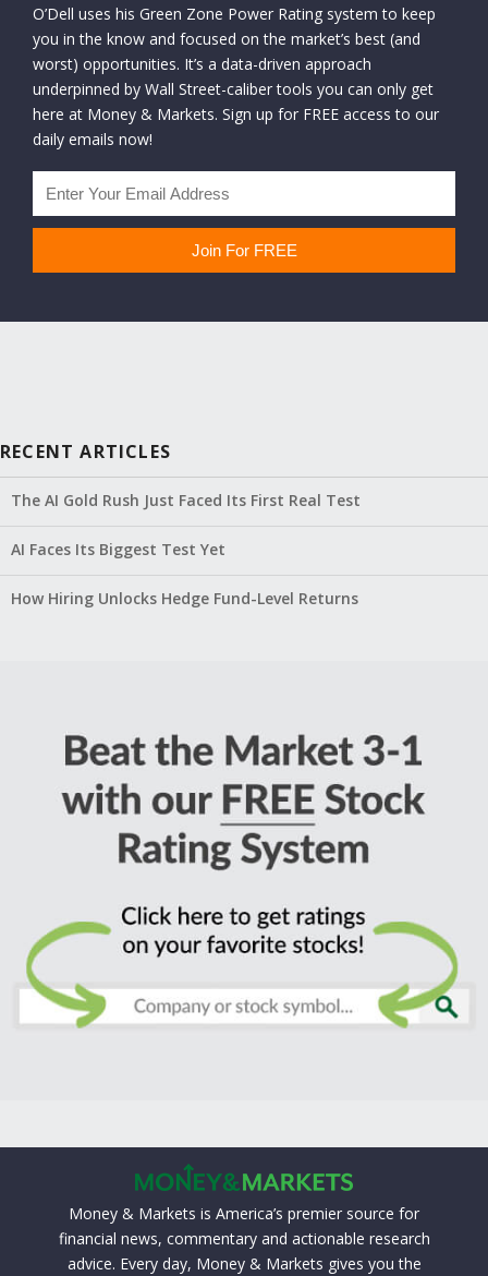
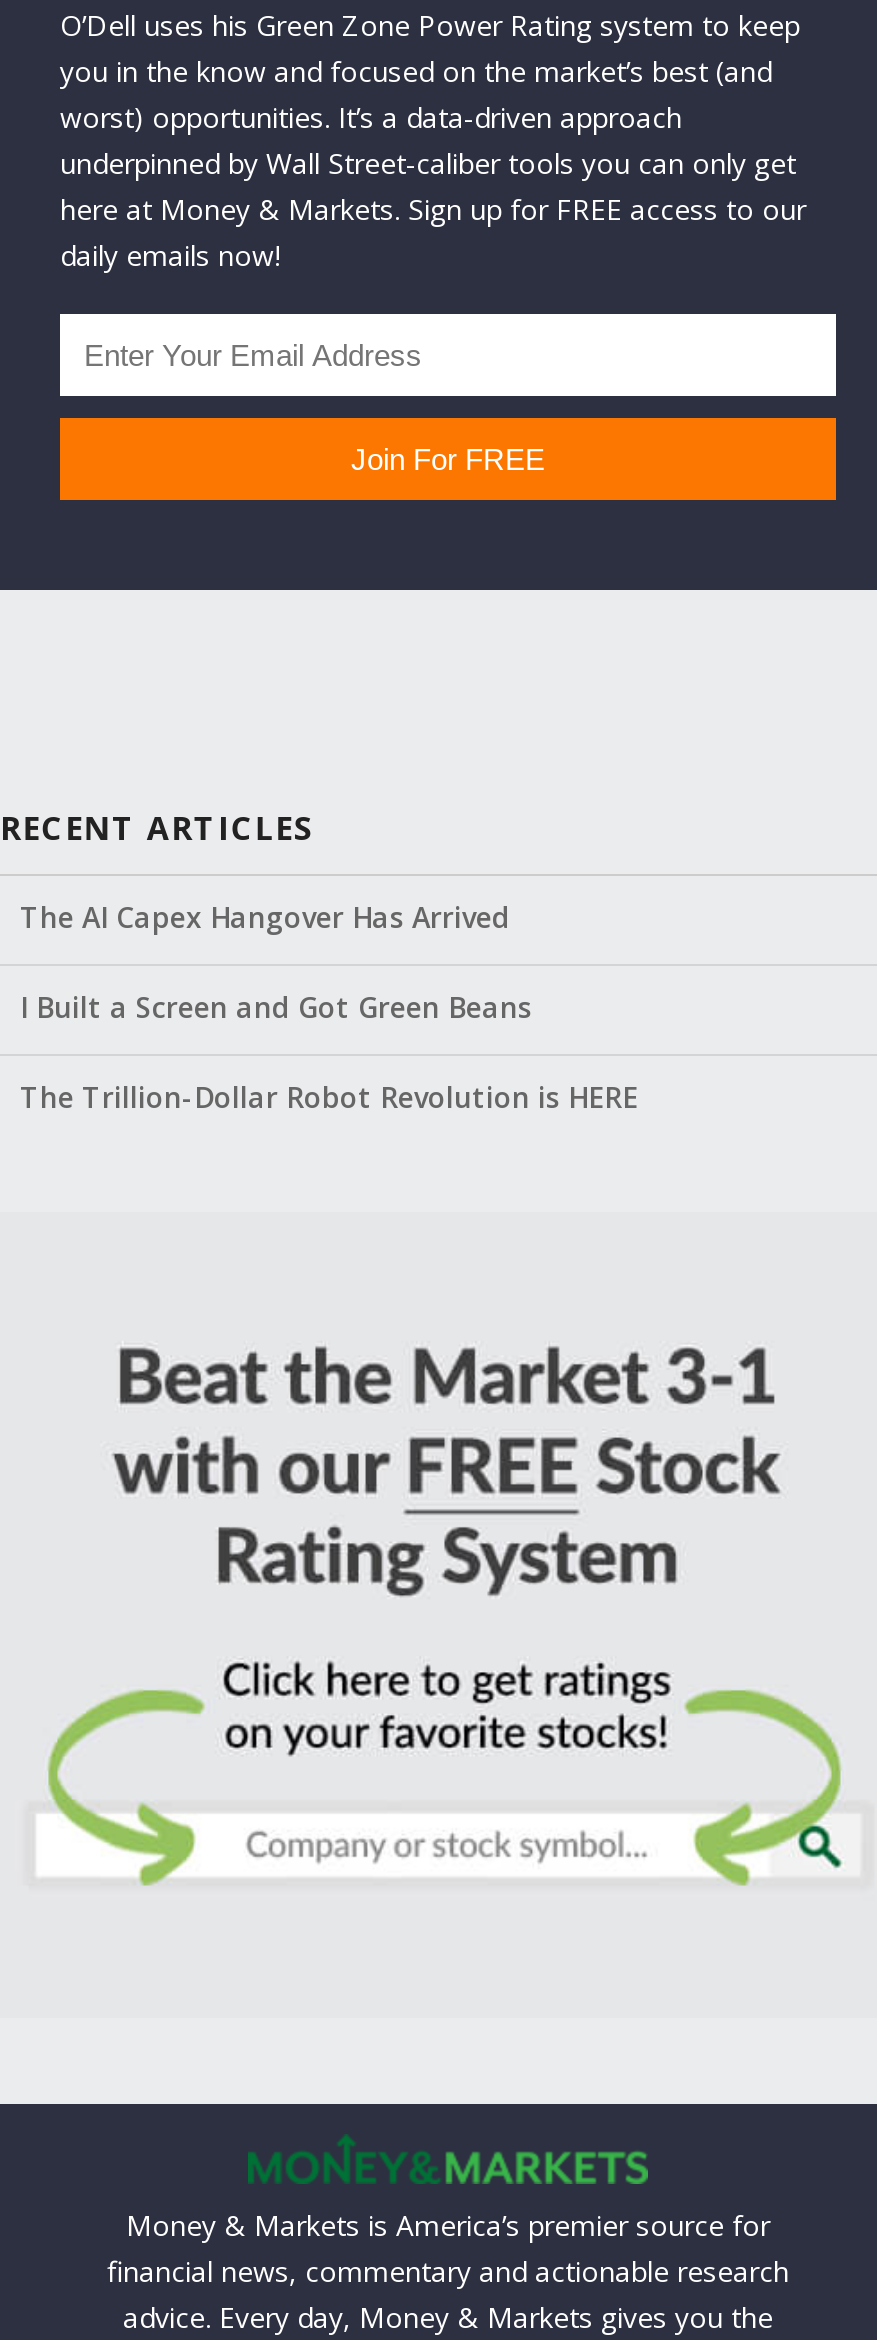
[11,489,361,510] The AI Gold Rush Just Faced Its First Real Test -> [20,897,510,935] The AI Capex Hangover Has Arrived
[11,538,225,559] AI Faces Its Biggest Test Yet -> [20,987,532,1025] I Built a Screen and Got Green Beans
[11,587,358,608] How Hiring Unlocks Hedge Fund-Level Returns -> [20,1077,638,1115] The Trillion-Dollar Robot Revolution is HERE

